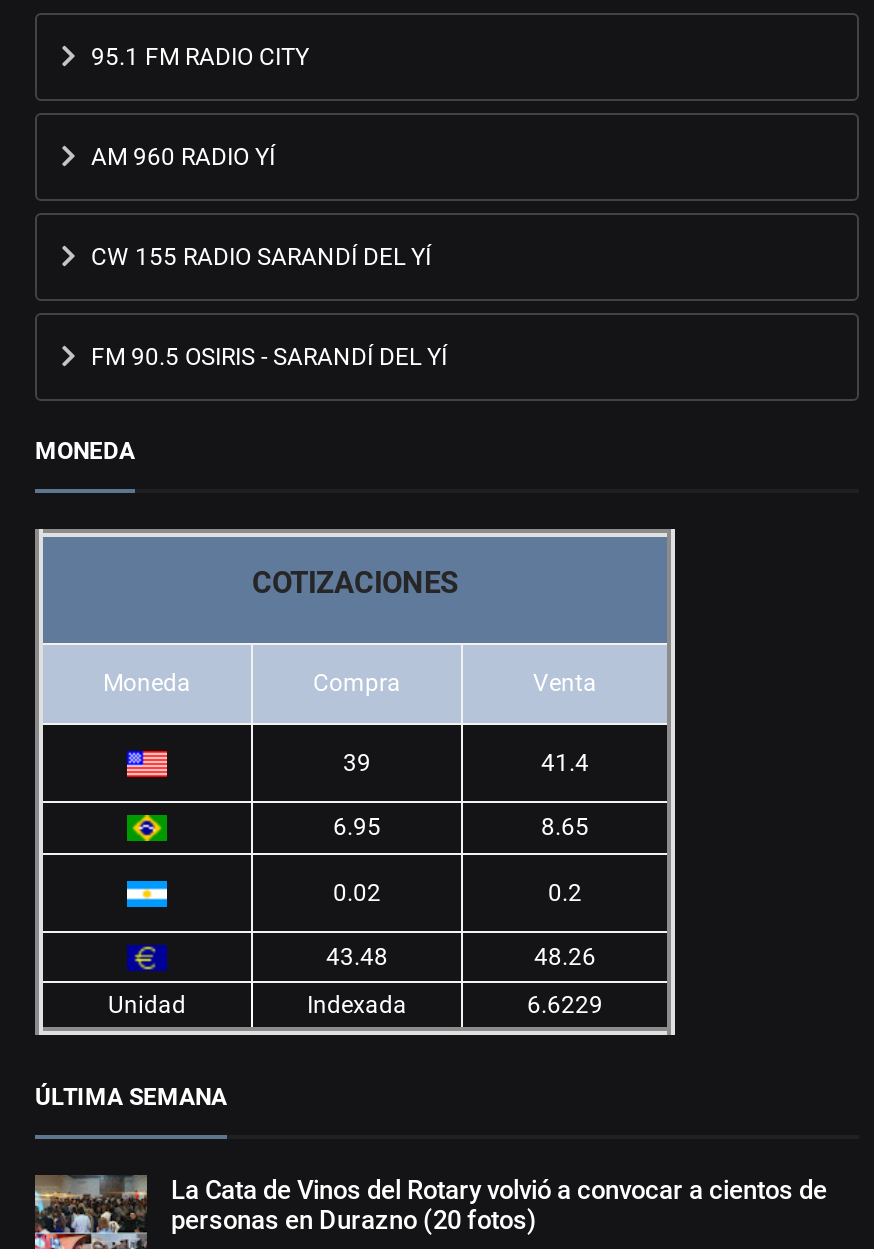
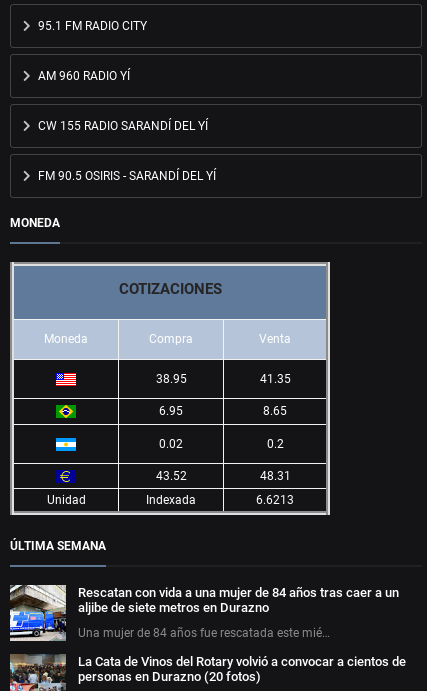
[343,749,371,777] 39 -> [155,372,186,386] 38.95
[541,749,589,777] 41.4 -> [259,372,290,386] 41.35
[326,943,388,971] 43.48 -> [155,469,186,483] 43.52
[534,943,596,971] 48.26 -> [259,469,290,483] 48.31
[527,991,603,1019] 6.6229 -> [256,493,294,507] 6.6213
none -> [9,585,399,642] [image] | Rescatan con vida a una mujer de 84 años tras caer a un | aljibe de siete metros en Durazno | Una mujer de 84 años fue rescatada este mié…

